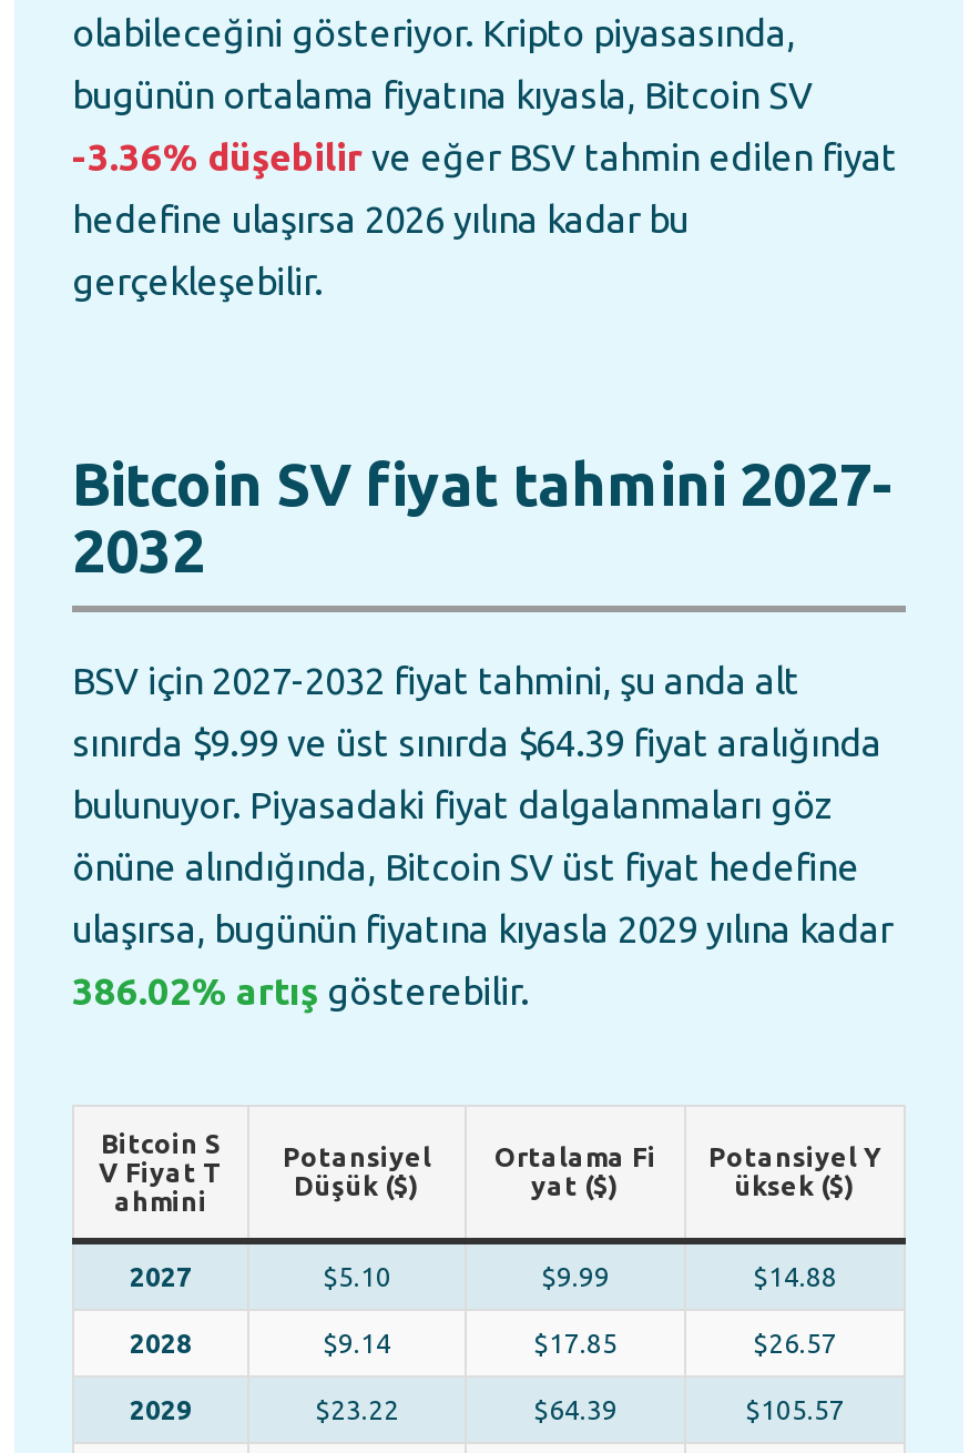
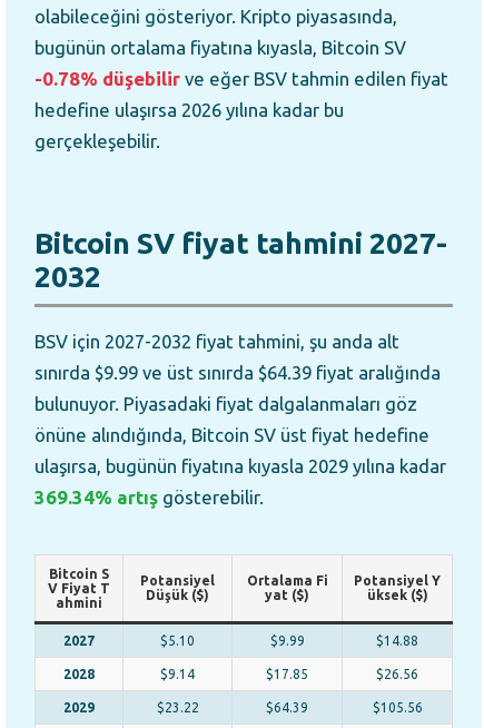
[72,136,897,178] -3.36% düşebilir ve eğer BSV tahmin edilen fiyat -> [34,68,448,89] -0.78% düşebilir ve eğer BSV tahmin edilen fiyat
[72,969,529,1012] 386.02% artış gösterebilir. -> [34,486,264,508] 369.34% artış gösterebilir.
[753,1328,837,1357] $26.57 -> [376,667,418,681] $26.56
[745,1395,845,1424] $105.57 -> [372,700,422,714] $105.56

